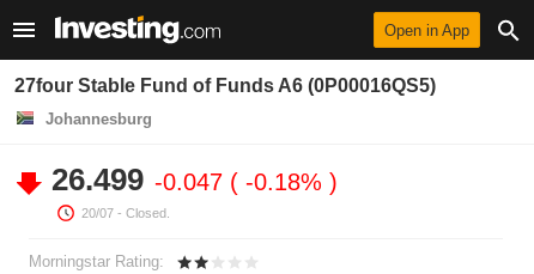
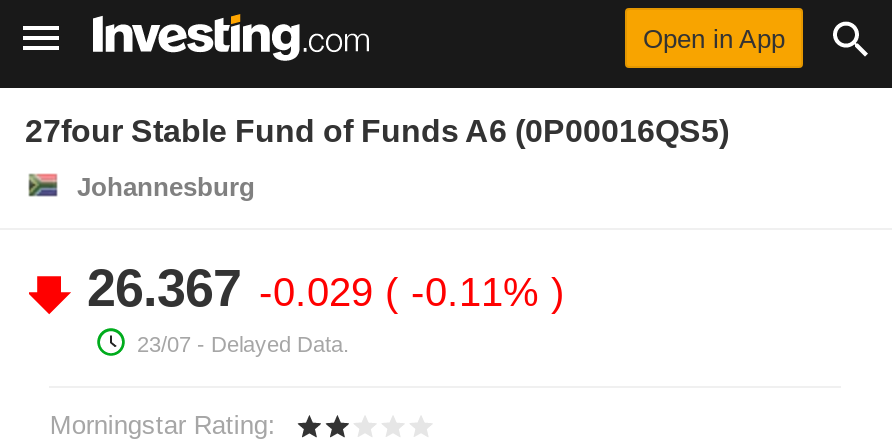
[51,162,329,220] 26.499 -0.047 -0.18% | 20/07 - Closed. -> [87,258,551,356] 26.367 -0.029 -0.11% | 23/07 - Delayed Data.

